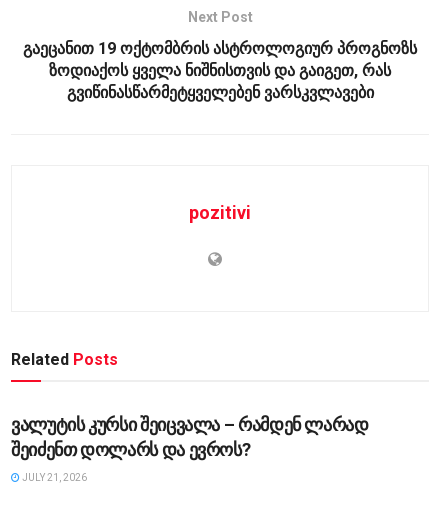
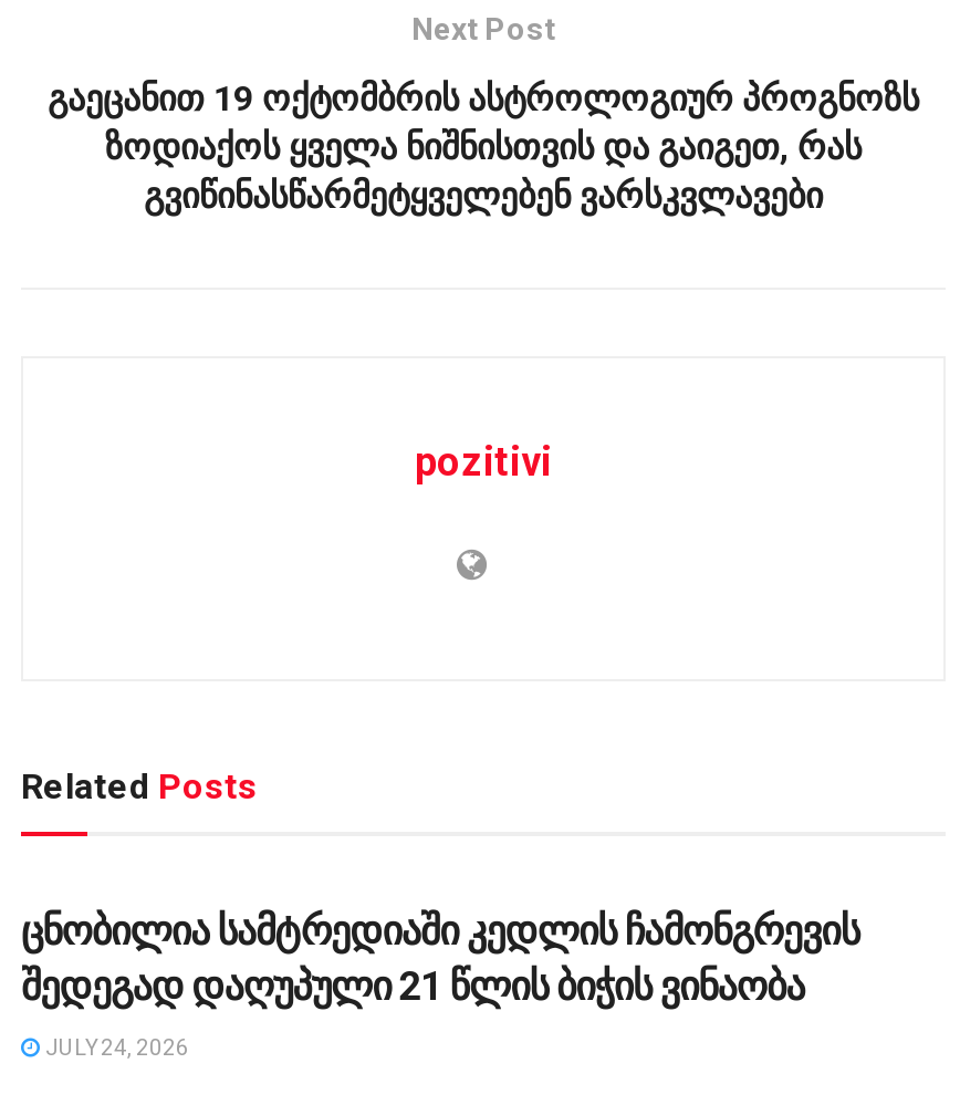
[11,414,369,460] ვალუტის კურსი შეიცვალა – რამდენ ლარად | შეიძენთ დოლარს და ევროს? -> [21,907,859,1009] ცნობილია სამტრედიაში კედლის ჩამონგრევის | შედეგად დაღუპული 21 წლის ბიჭის ვინაობა
[20,472,87,483] JULY 21, 2026 -> [41,1036,189,1060] JULY 24, 2026

